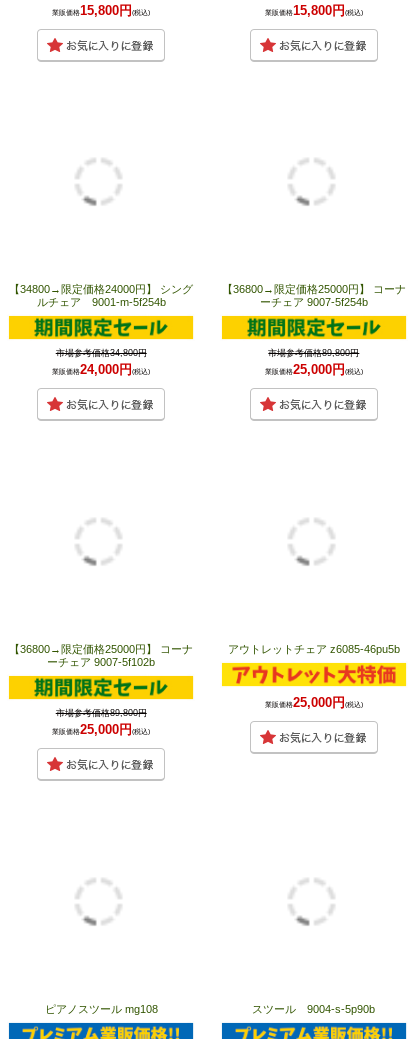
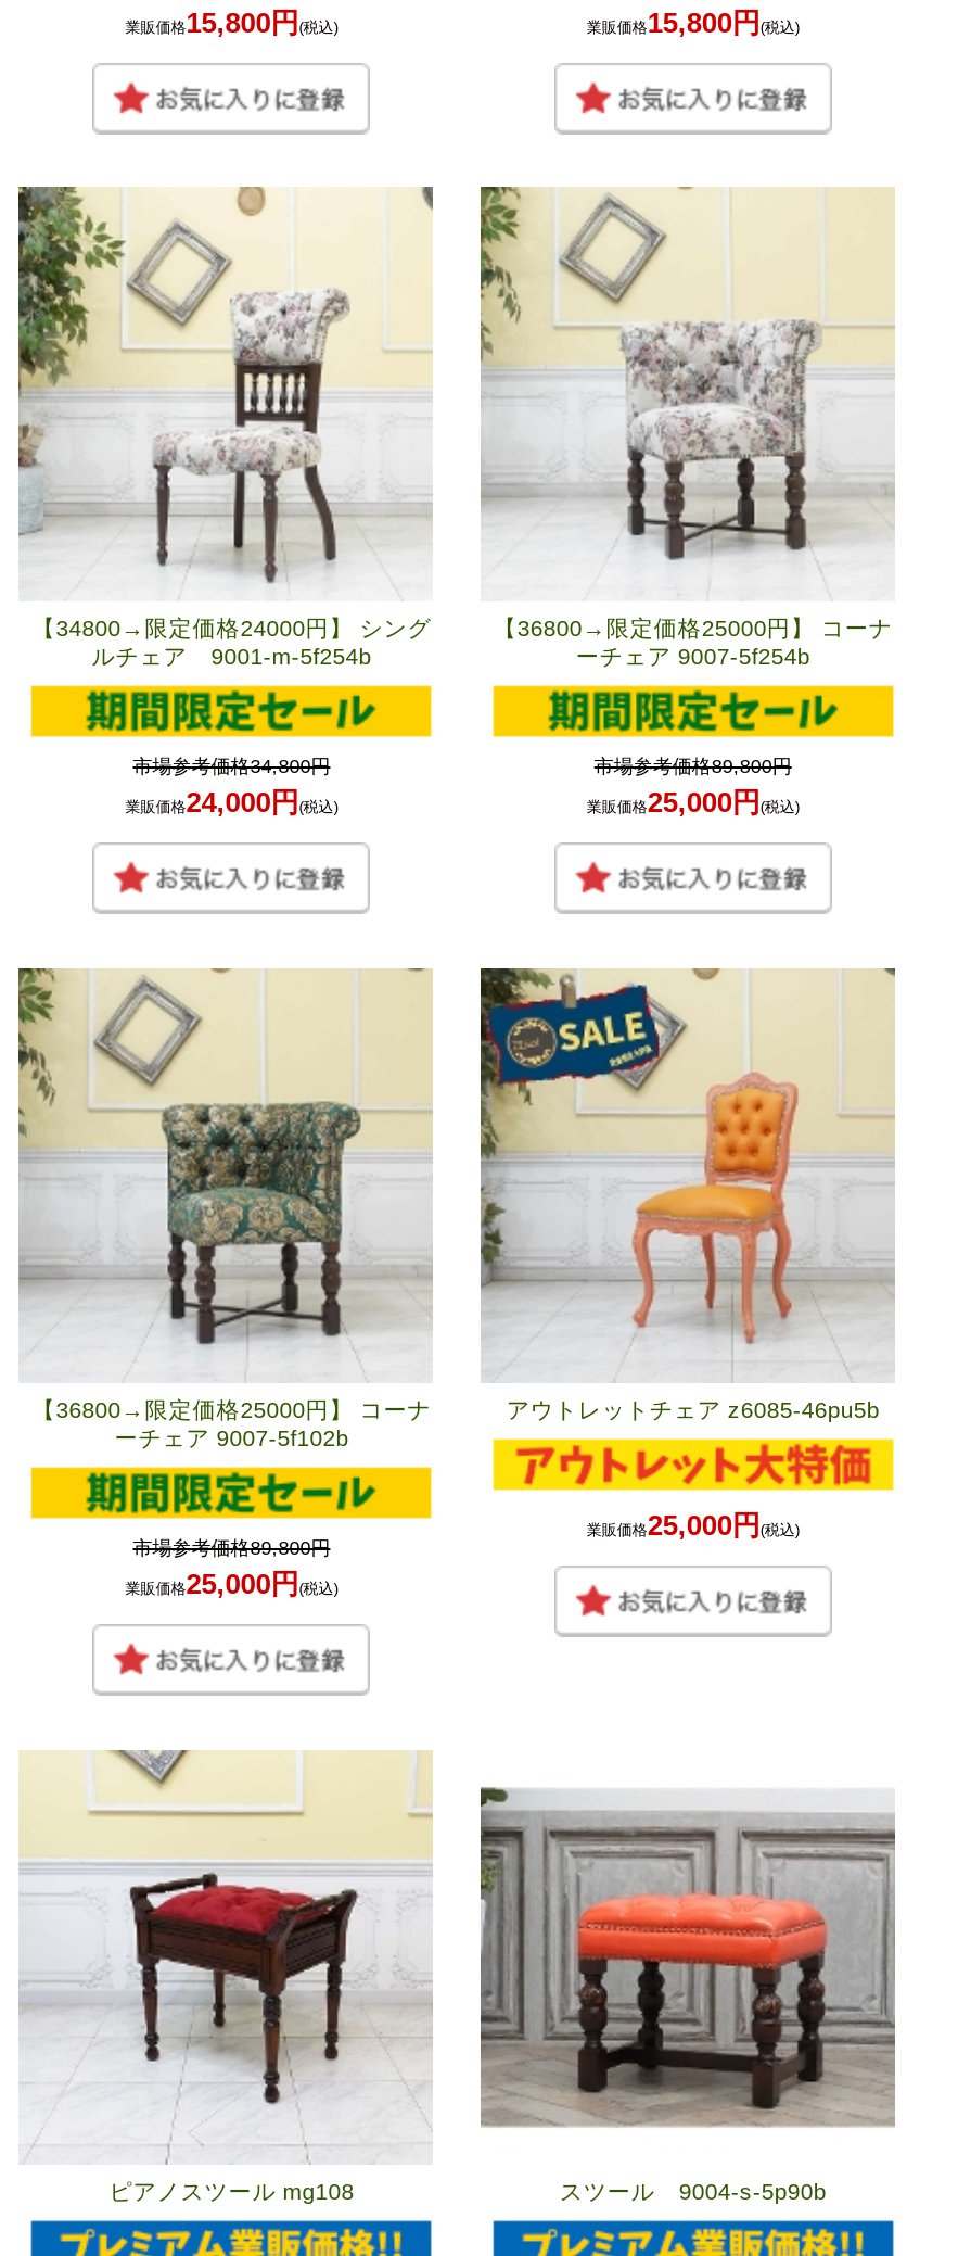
none -> [16,185,435,586] [image]
none -> [478,185,895,569] [image]
none -> [16,966,433,1381] [image]
none -> [478,966,897,1381] [image]
none -> [18,1748,435,2165] [image]
none -> [478,1785,897,2128] [image]

